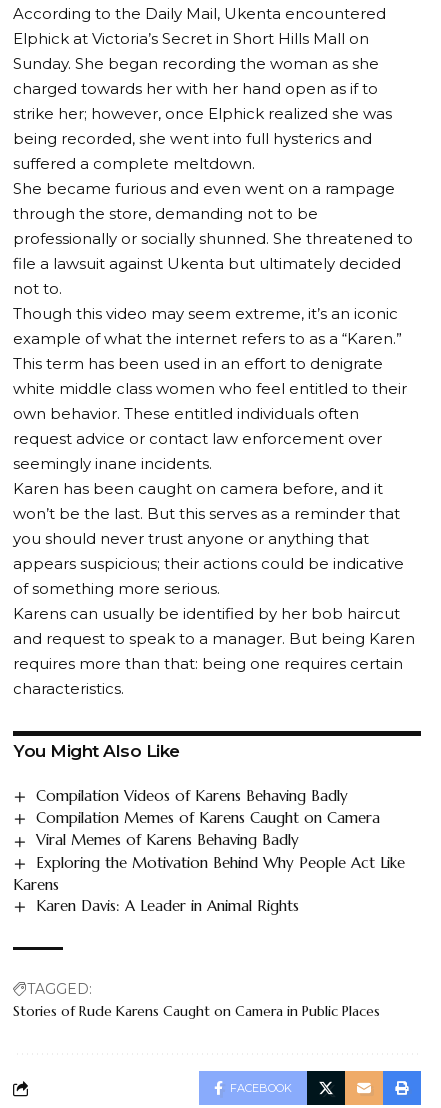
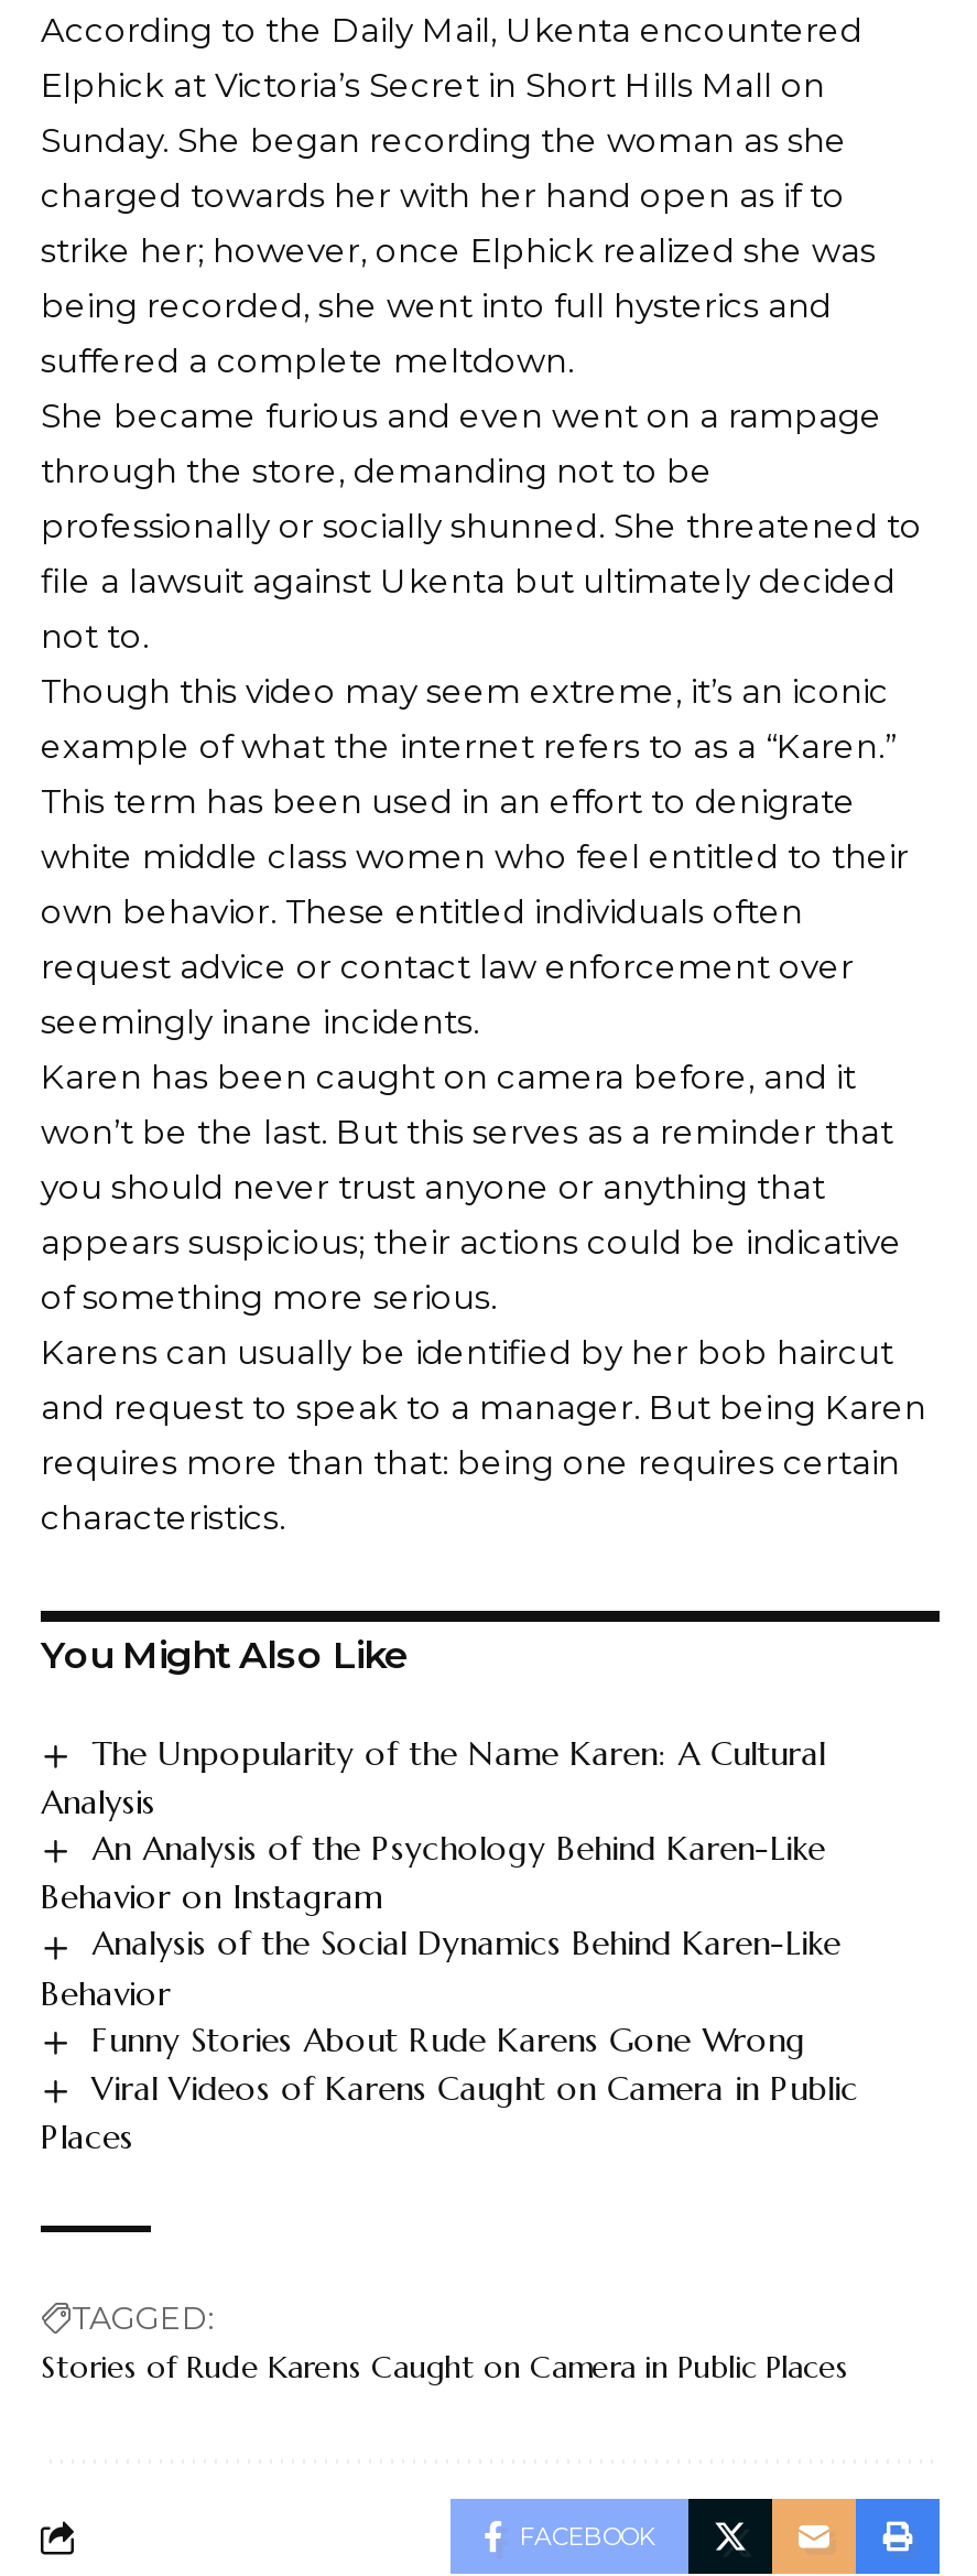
[13,786,405,915] Compilation Videos of Karens Behaving Badly | Compilation Memes of Karens Caught on Camera | Viral Memes of Karens Behaving Badly | Exploring the Motivation Behind Why People Act Like | Karens | Karen Davis: A Leader in Animal Rights -> [41,1732,858,2158] The Unpopularity of the Name Karen: A Cultural | Analysis | An Analysis of the Psychology Behind Karen-Like | Behavior on Instagram | Analysis of the Social Dynamics Behind Karen-Like | Behavior | Funny Stories About Rude Karens Gone Wrong | Viral Videos of Karens Caught on Camera in Public | Places

